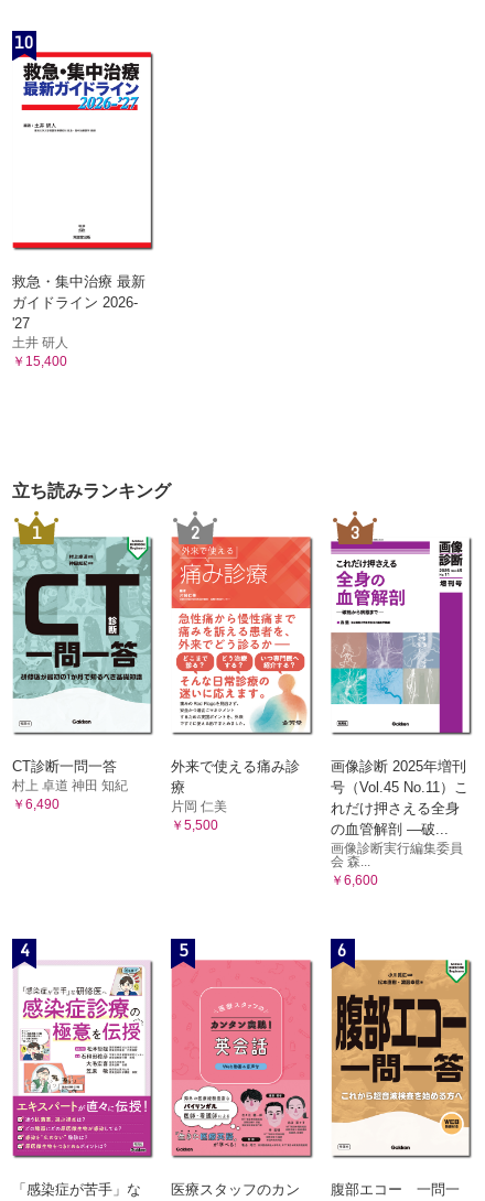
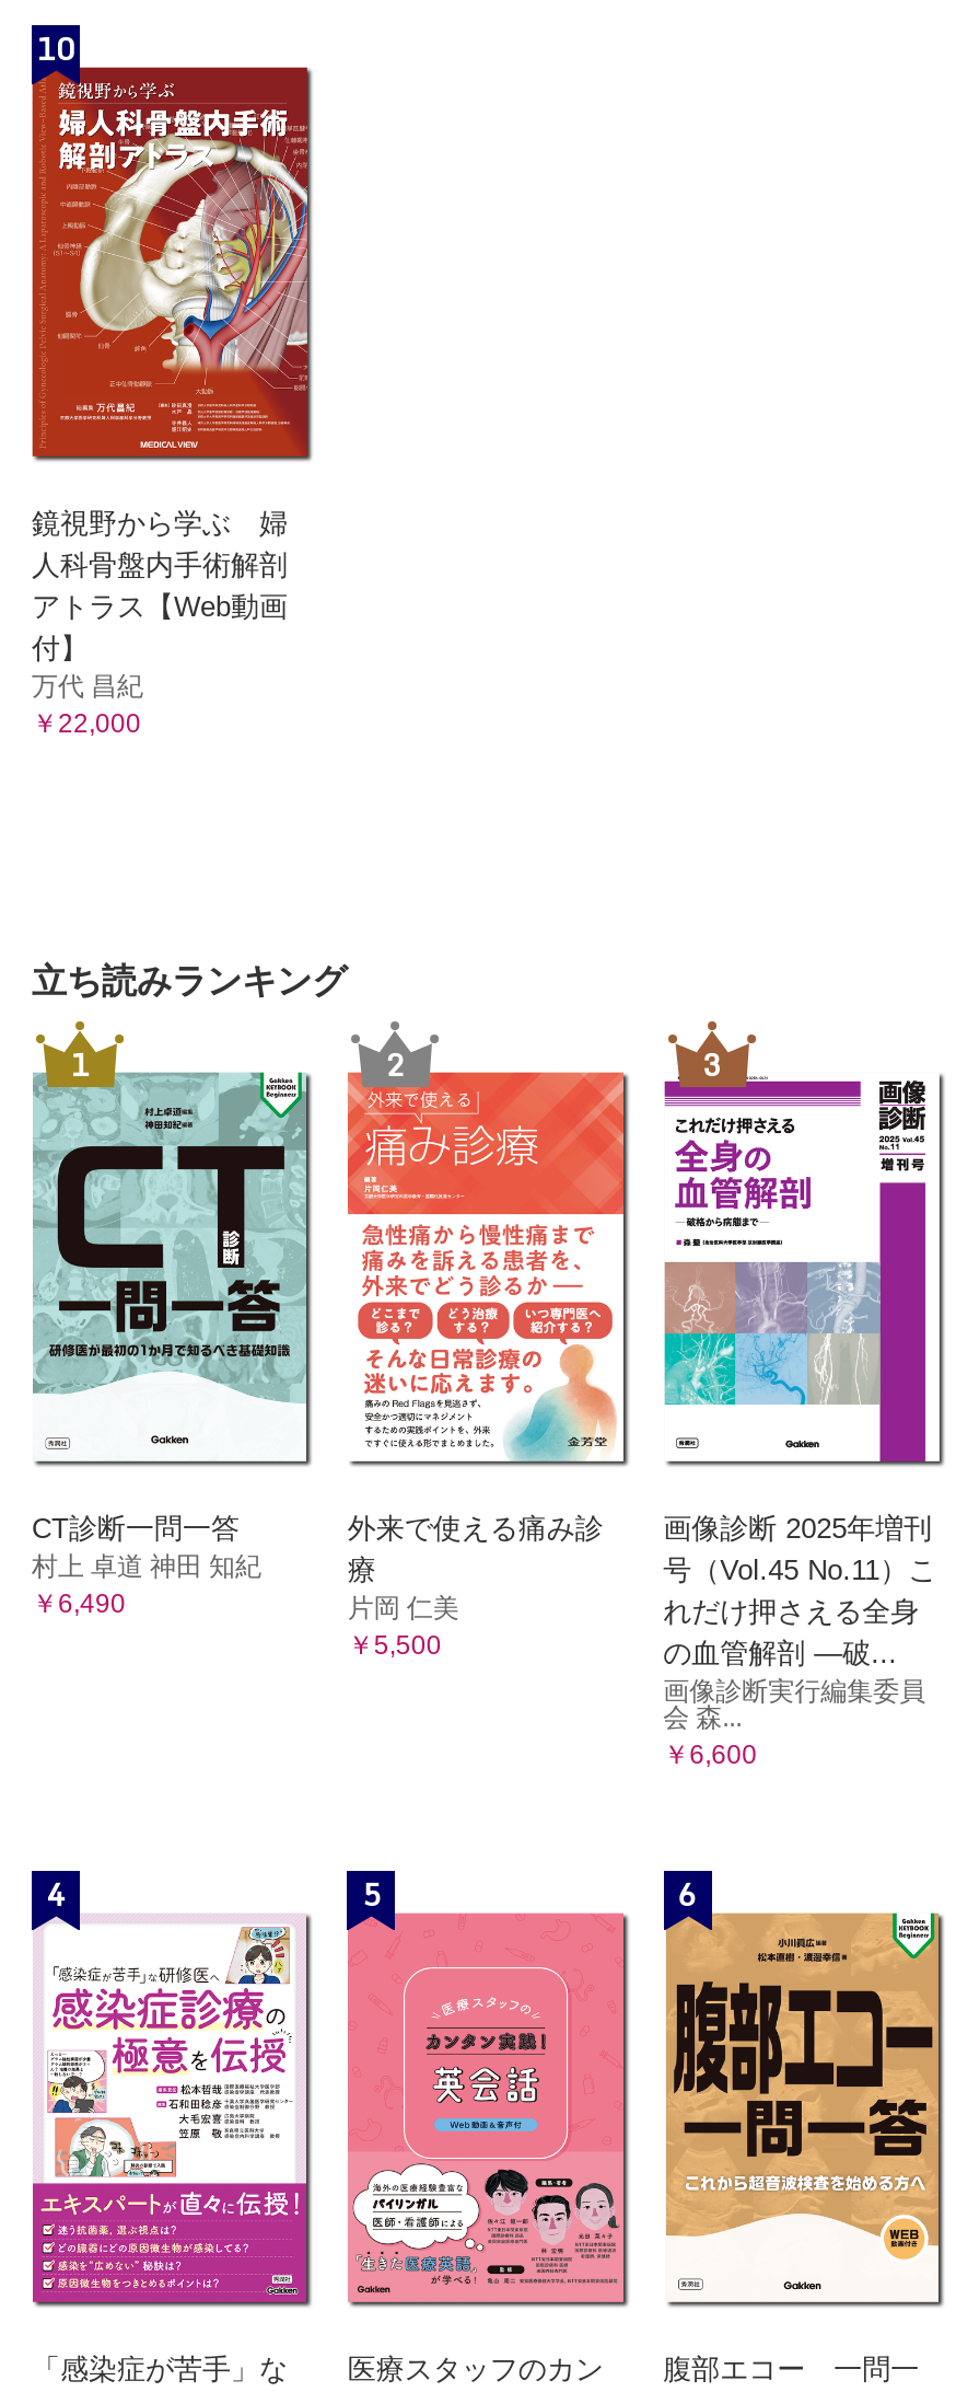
[12,52,151,369] [image] | 救急・集中治療 最新 | ガイドライン 2026- | '27 | 土井 研人 | ￥15,400 -> [30,67,310,739] [image] | 鏡視野から学ぶ 婦 | 人科骨盤内手術解剖 | アトラス【Web動画 | 付】 | 万代 昌紀 | ￥22,000

